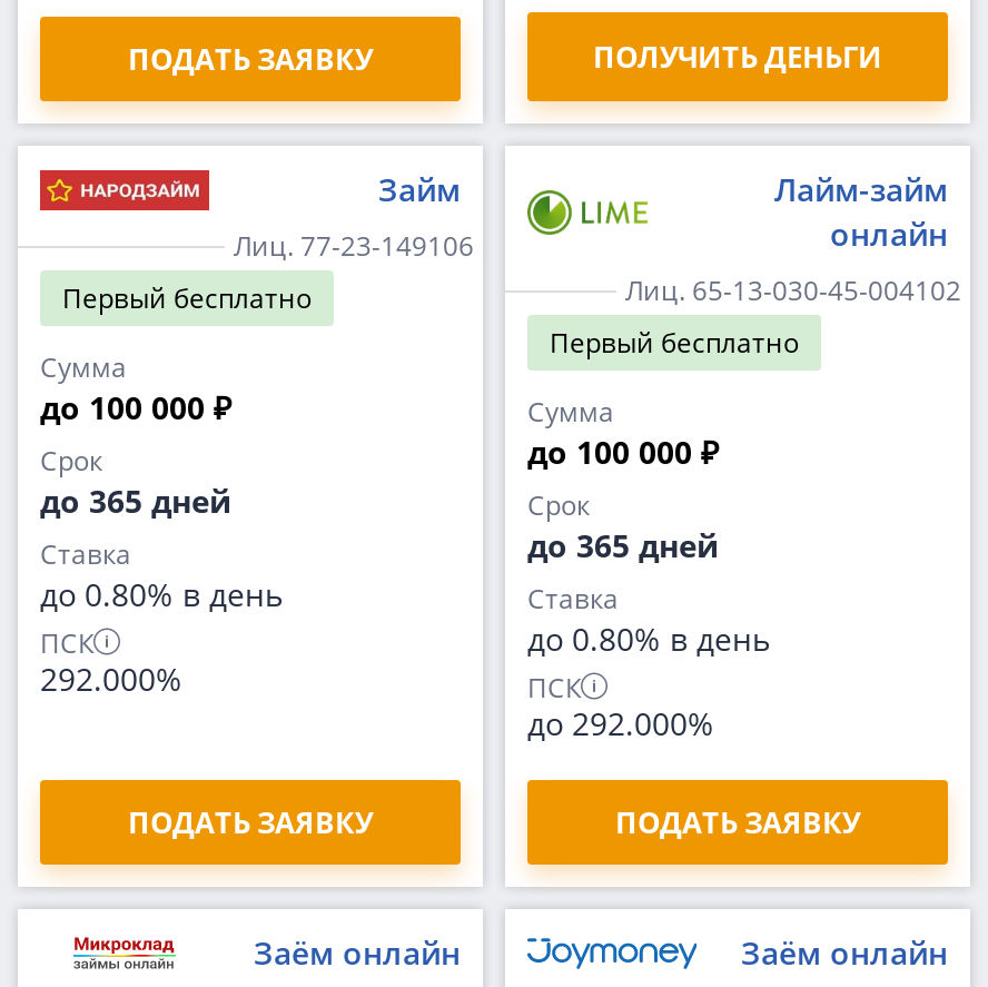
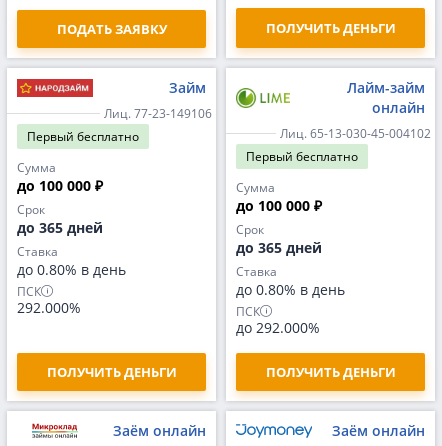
[128,802,373,842] ПОДАТЬ ЗАЯВКУ -> [46,363,176,381] ПОЛУЧИТЬ ДЕНЬГИ
[615,802,860,842] ПОДАТЬ ЗАЯВКУ -> [265,363,395,381] ПОЛУЧИТЬ ДЕНЬГИ

